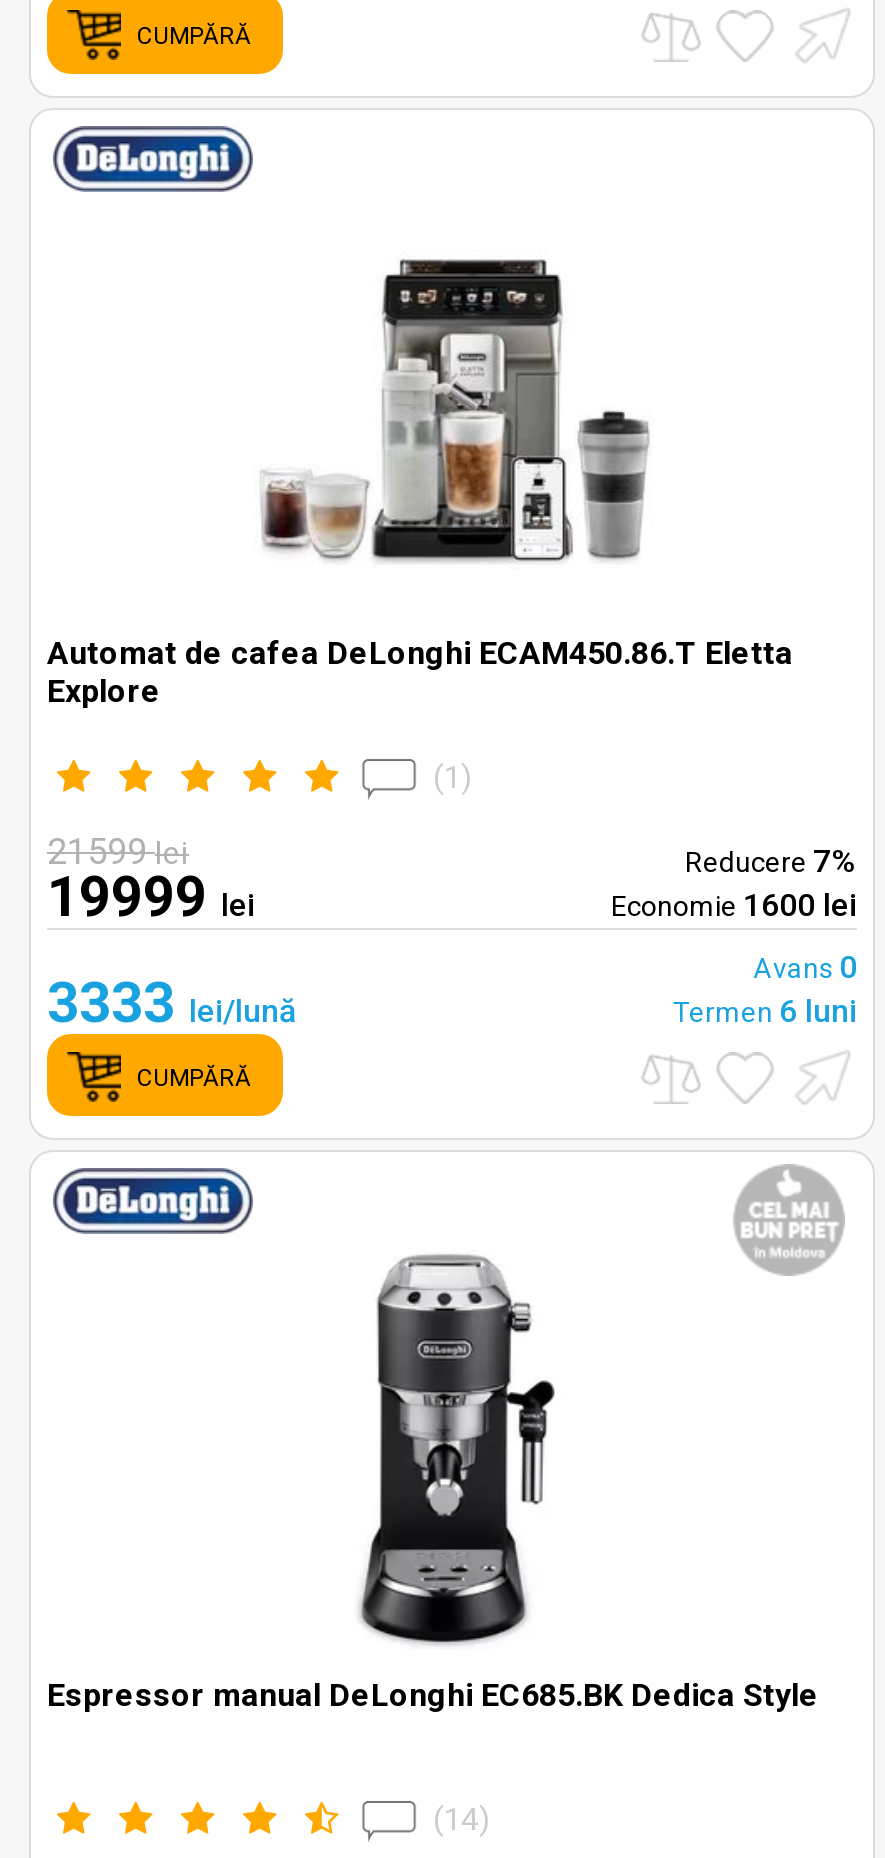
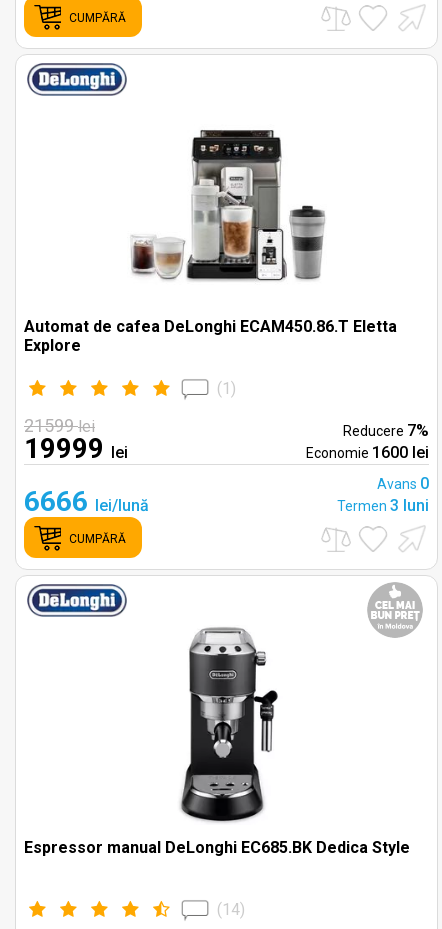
[47,970,297,1036] 3333 lei/lună -> [24,485,149,518] 6666 lei/lună
[673,992,857,1030] Termen 6 luni -> [337,496,429,515] Termen 3 luni

